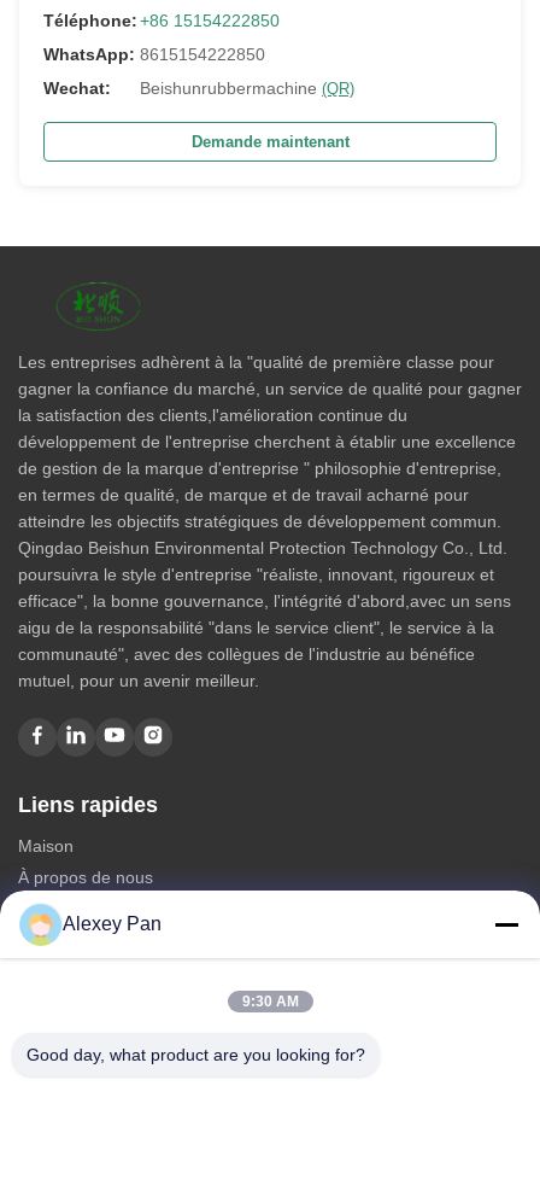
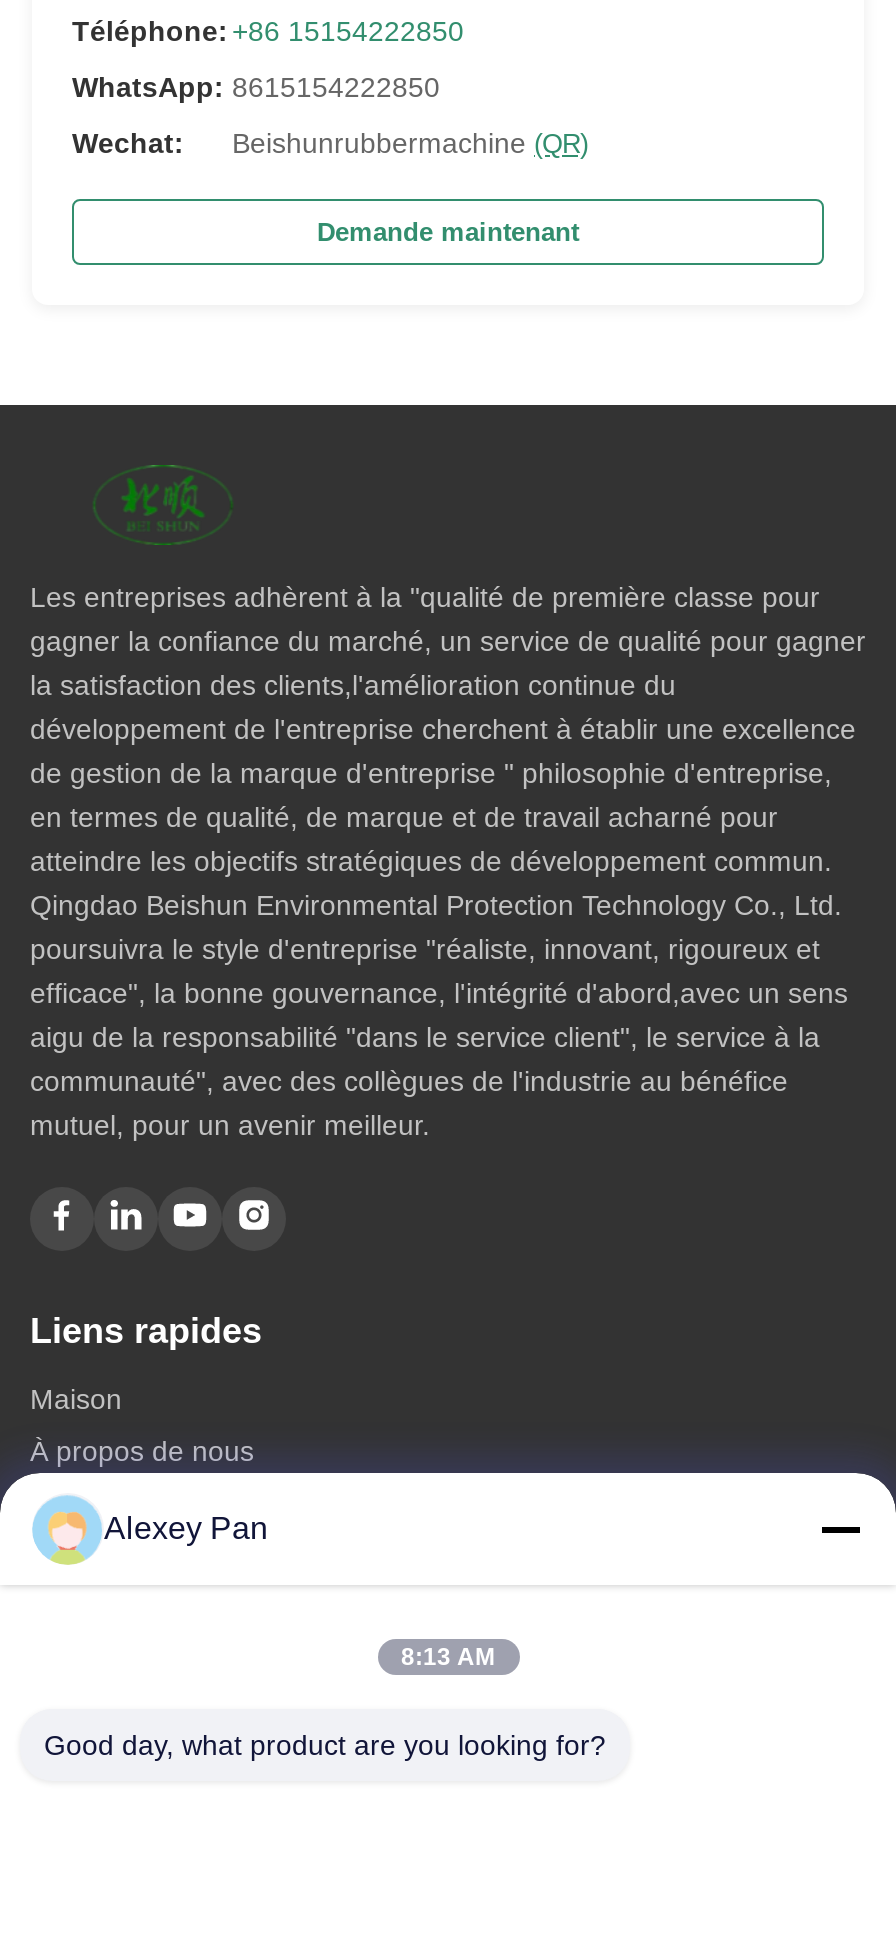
[242,993,298,1010] 9:30 AM -> [401,1643,495,1671] 8:13 AM

